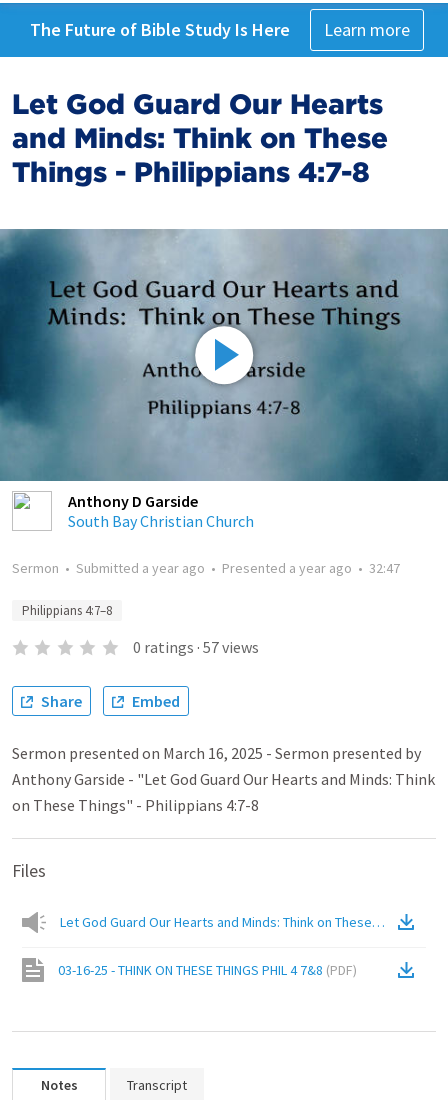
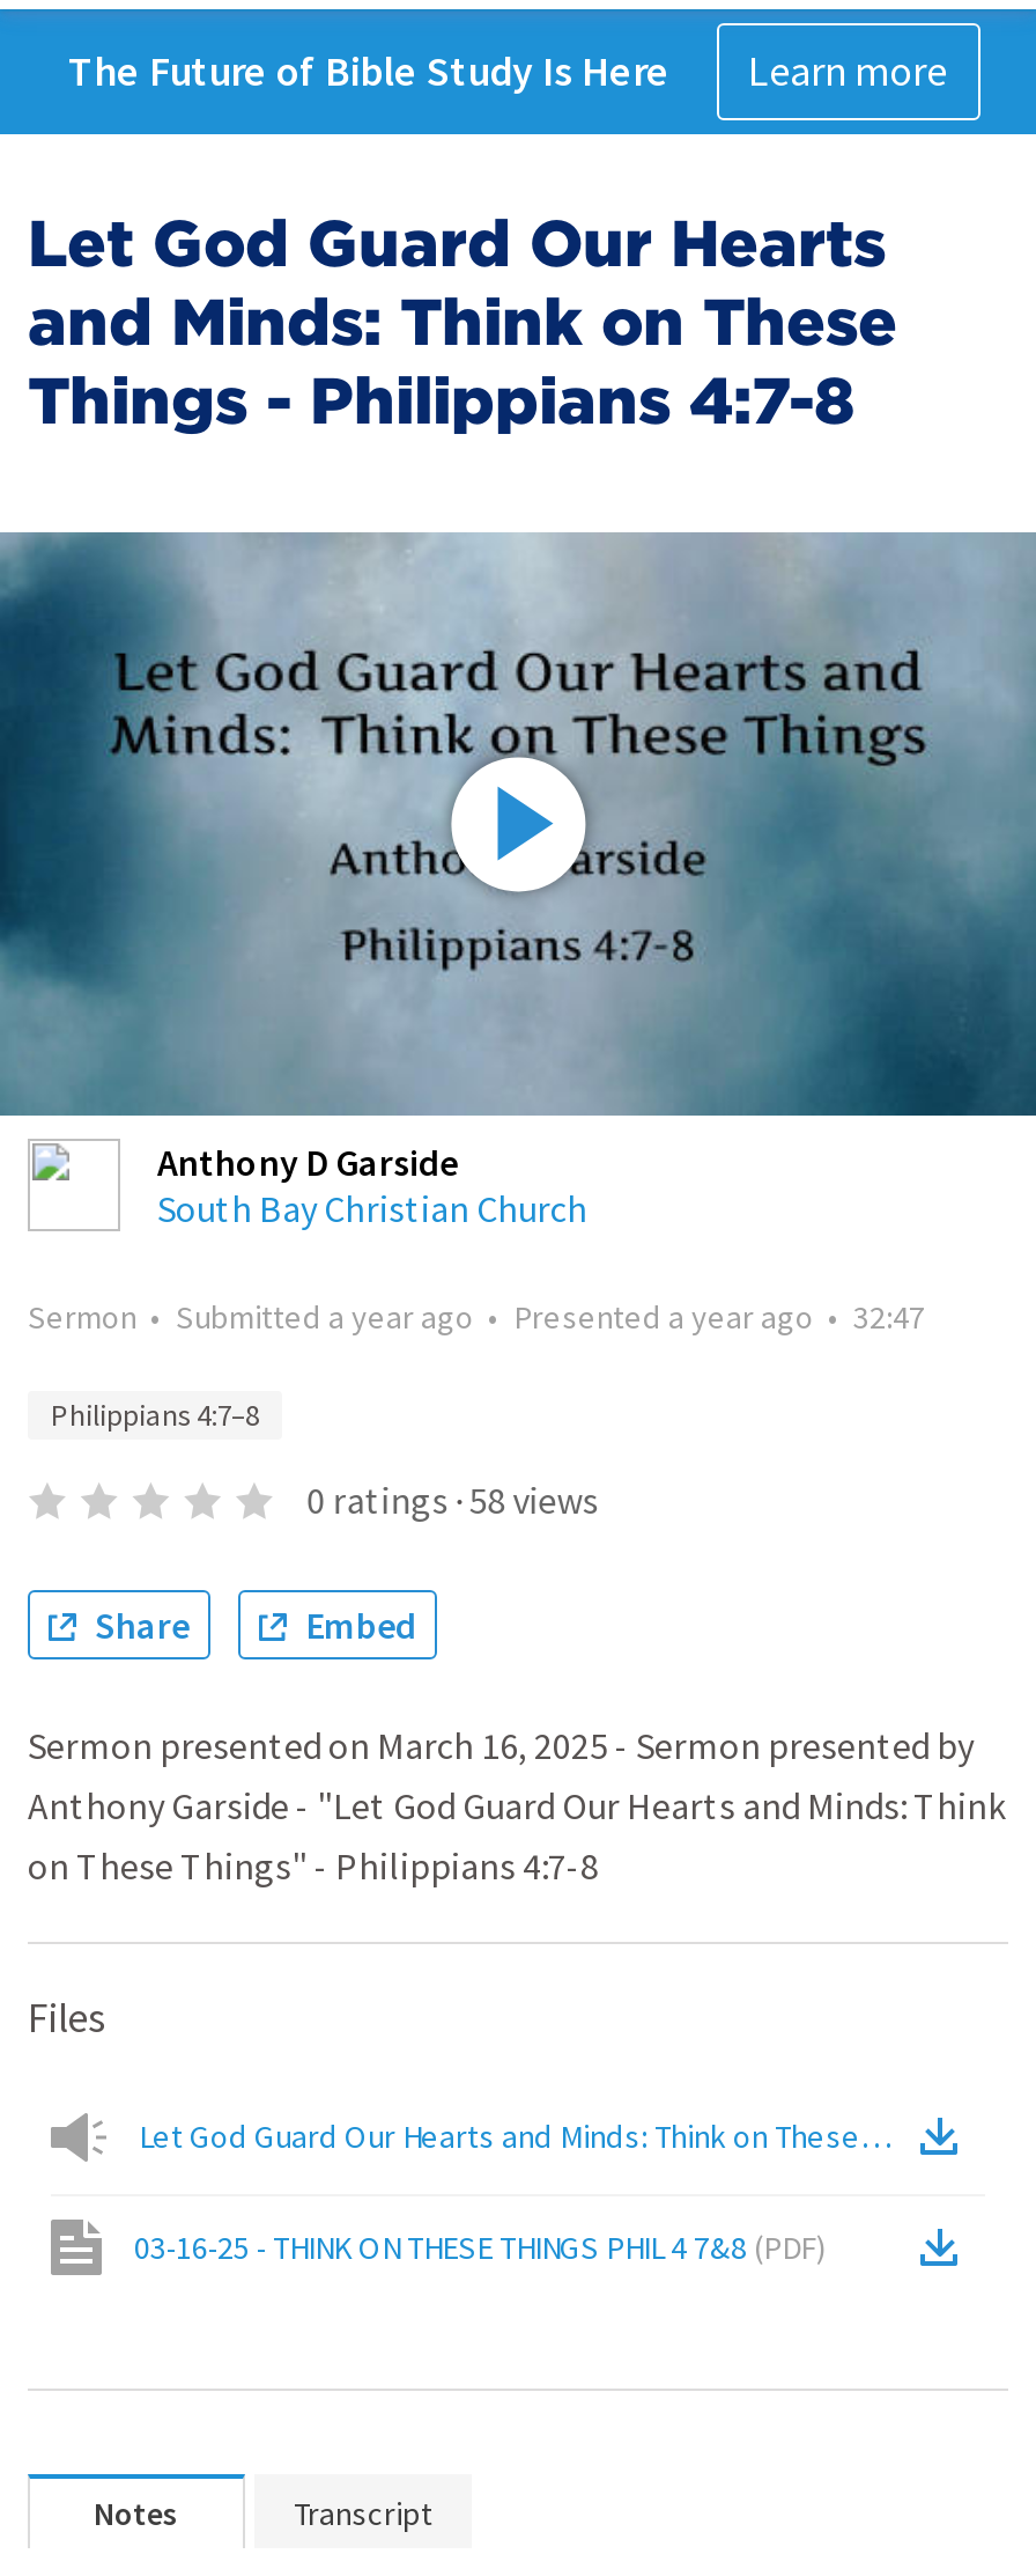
[133,637,259,657] 0 ratings · 57 views -> [307,1477,598,1523] 0 ratings · 58 views

